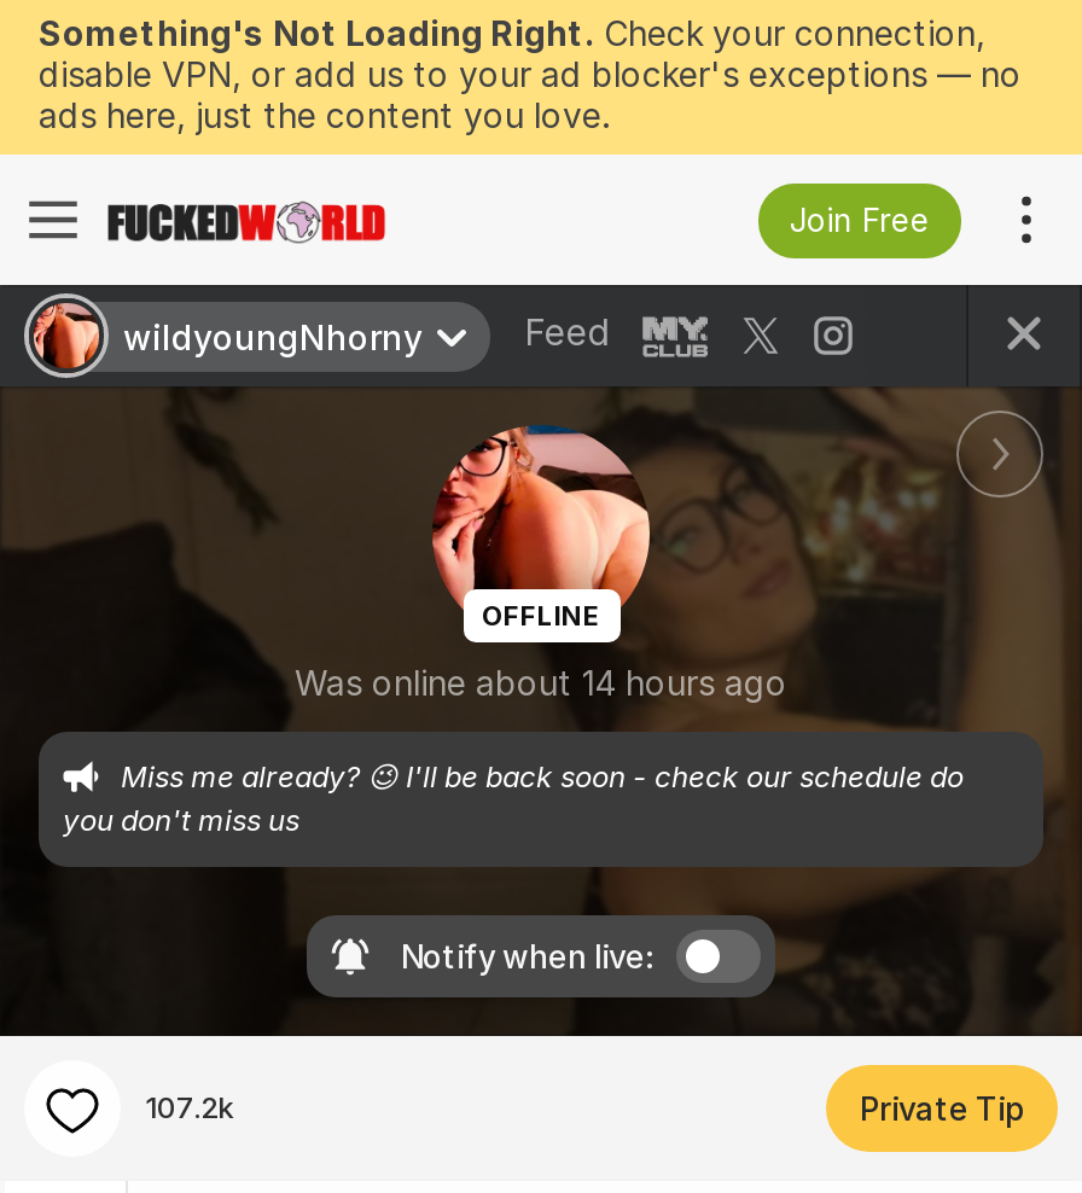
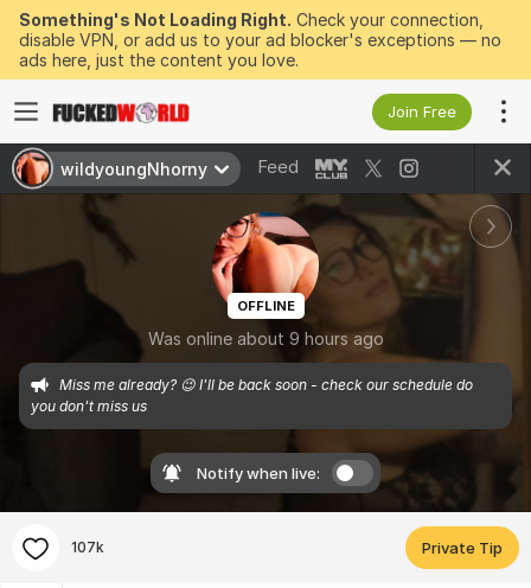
[295,662,787,703] Was online about 14 hours ago -> [148,328,383,349] Was online about 9 hours ago
[145,1090,234,1126] 107.2k -> [71,538,104,556] 107k

